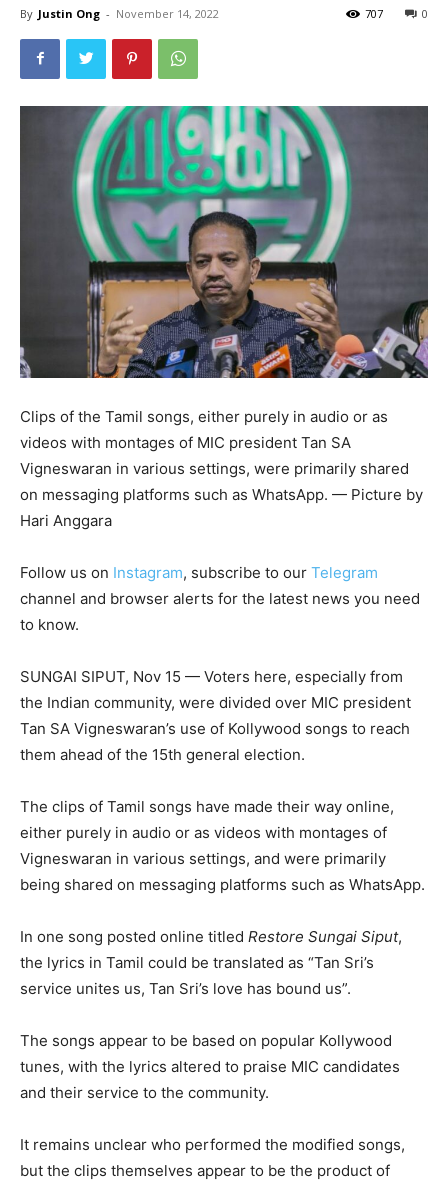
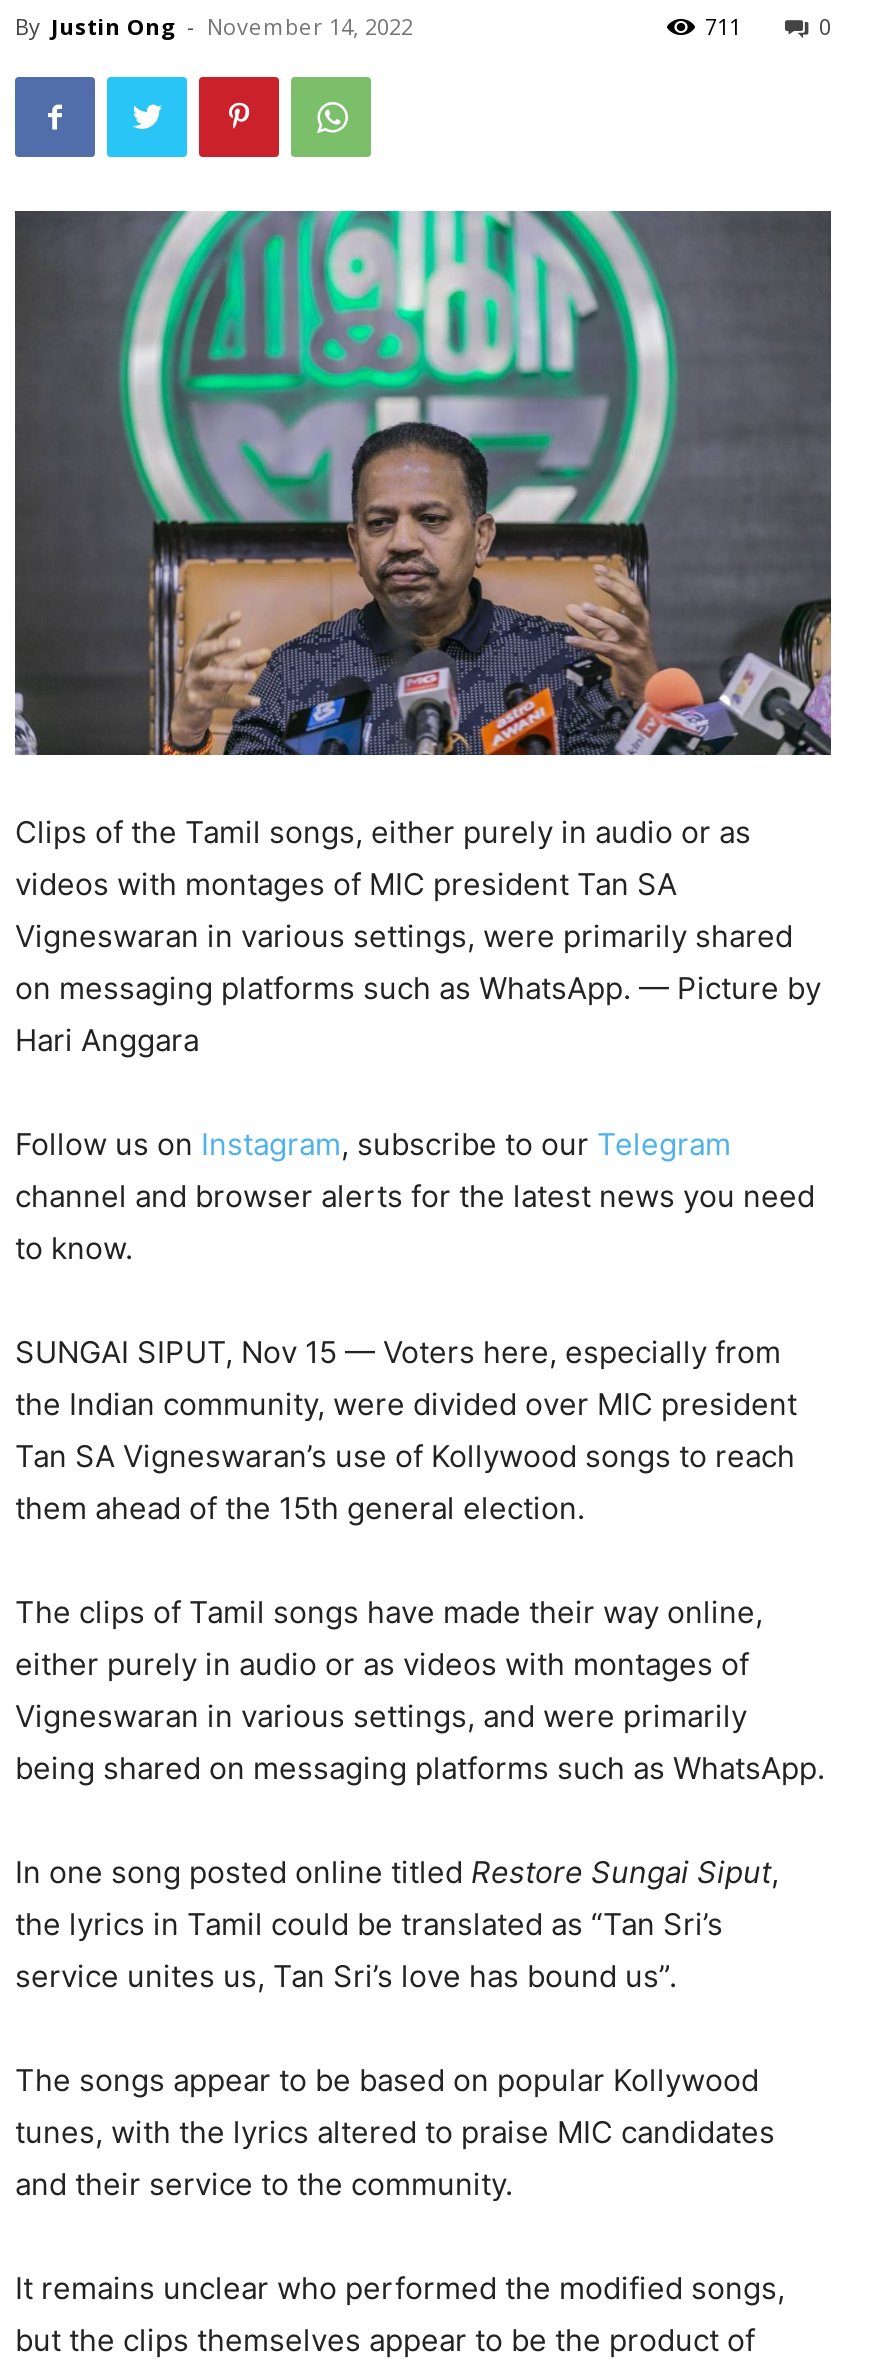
[365,6,383,21] 707 -> [705,11,741,41] 711

